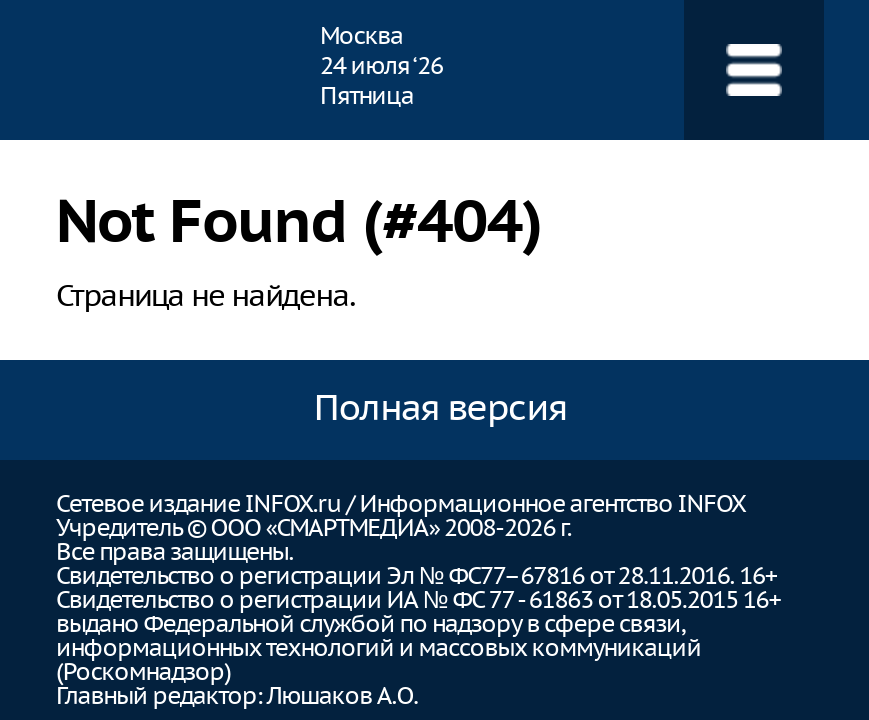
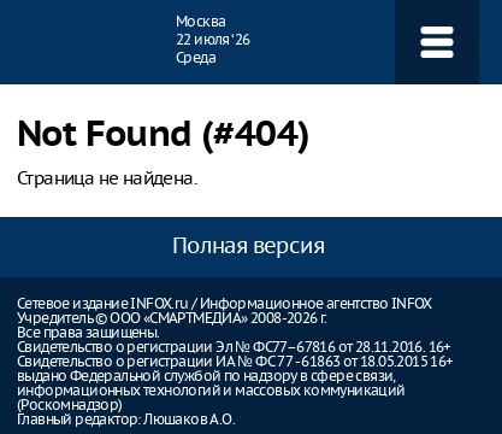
[320,50,443,110] 24 июля ‘26 | Пятница -> [176,30,250,66] 22 июля ‘26 | Среда

